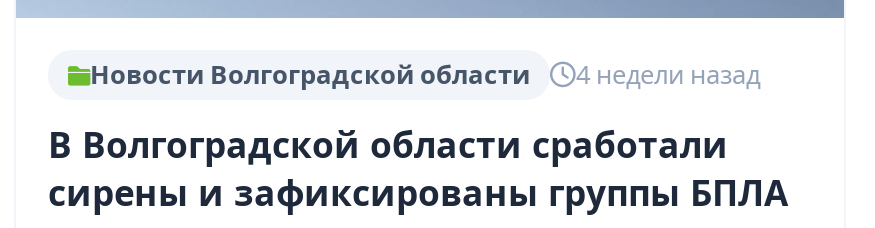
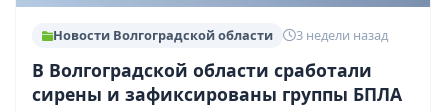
[90,56,760,92] Новости Волгоградской области 4 недели назад -> [53,26,388,44] Новости Волгоградской области 3 недели назад

